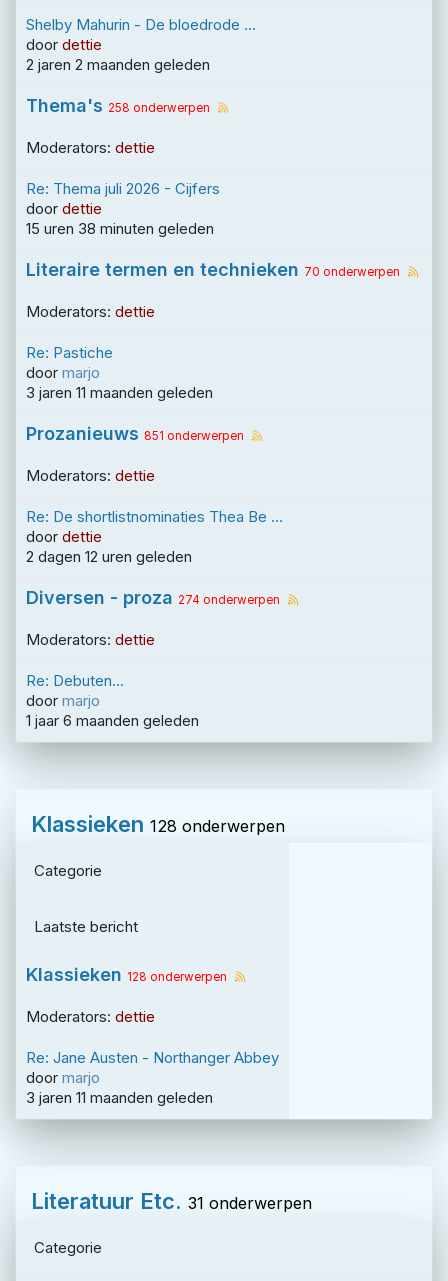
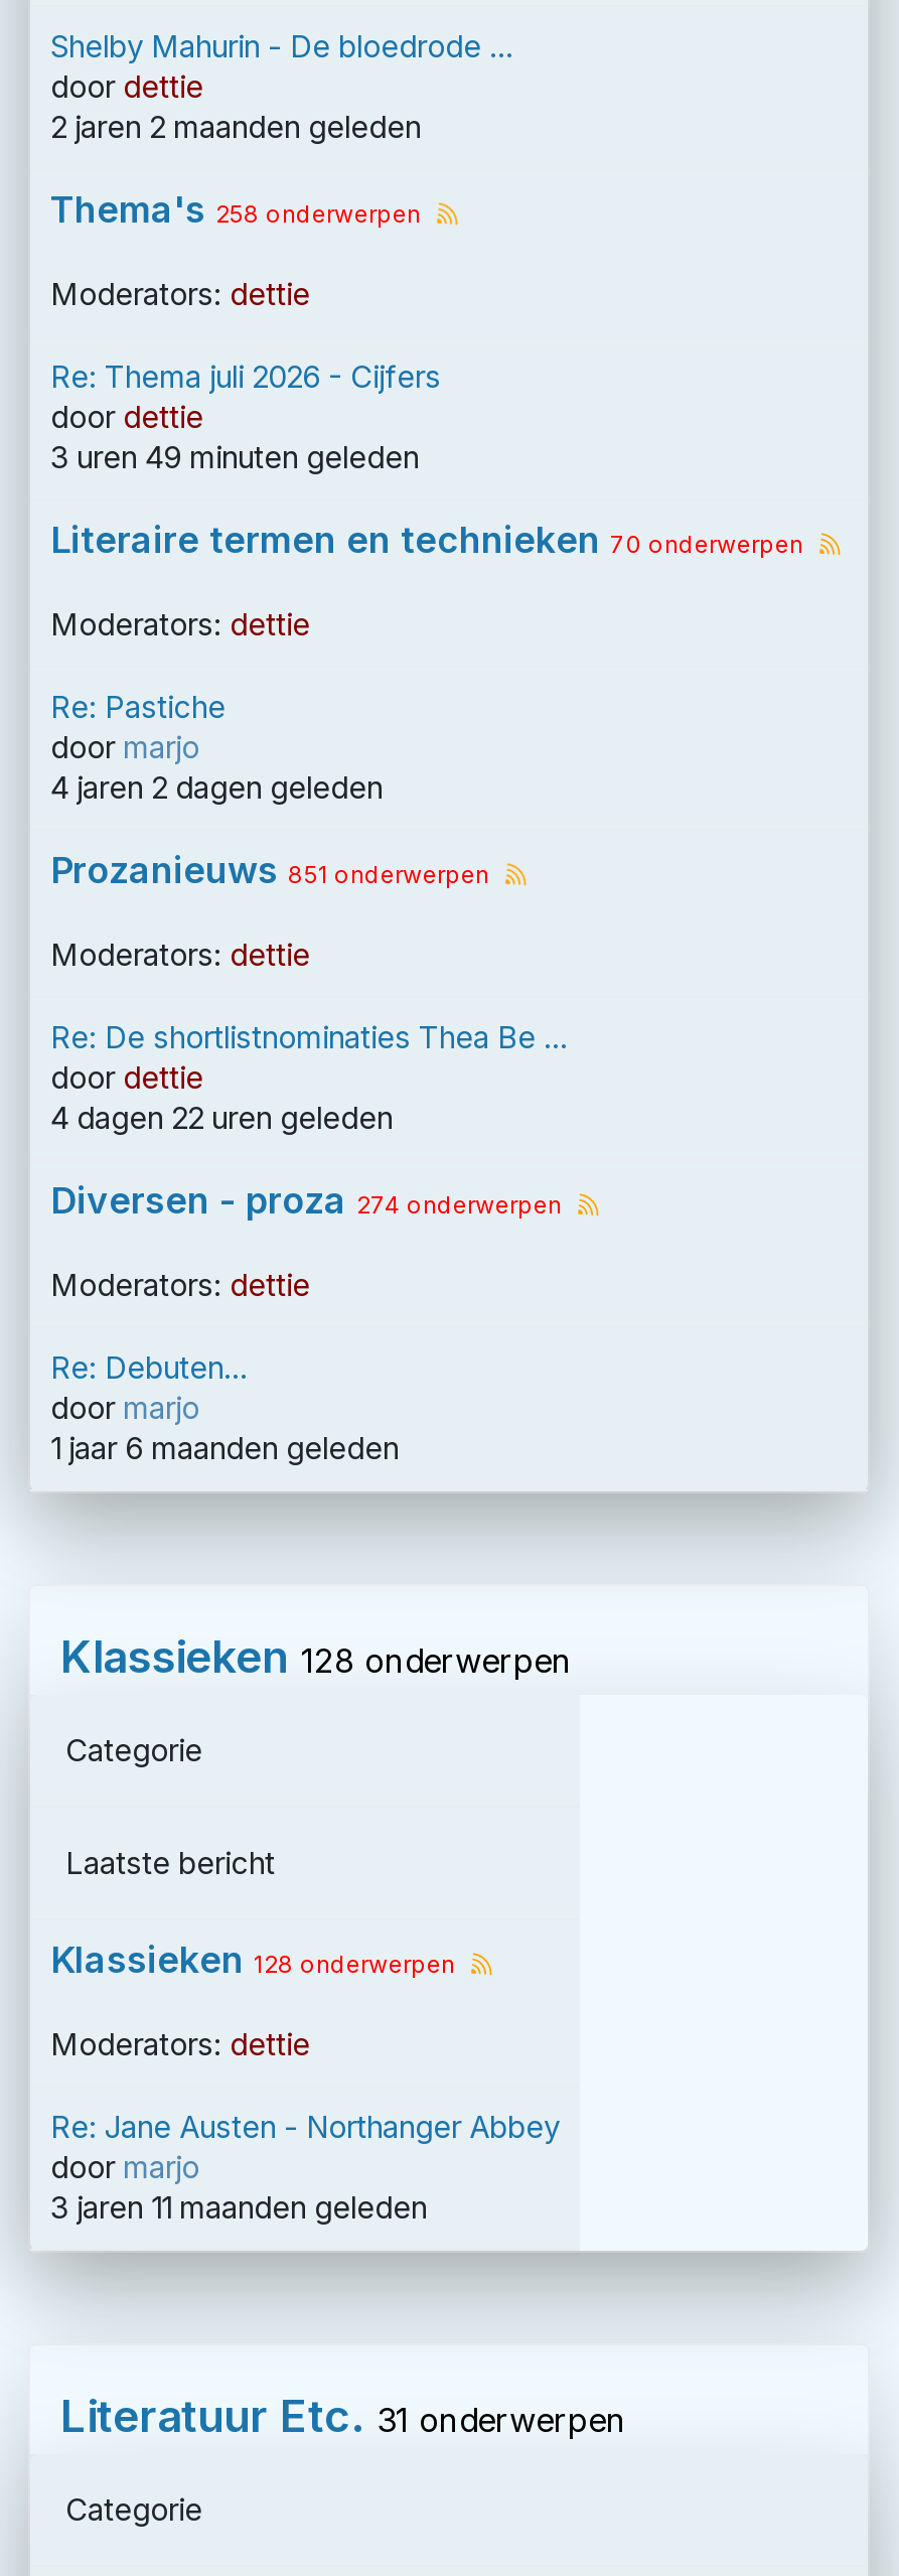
[26,219,214,238] 15 uren 38 minuten geleden -> [50,438,419,477] 3 uren 49 minuten geleden
[26,383,213,402] 3 jaren 11 maanden geleden -> [50,769,383,807] 4 jaren 2 dagen geleden
[26,547,192,566] 2 dagen 12 uren geleden -> [50,1099,393,1137] 4 dagen 22 uren geleden

